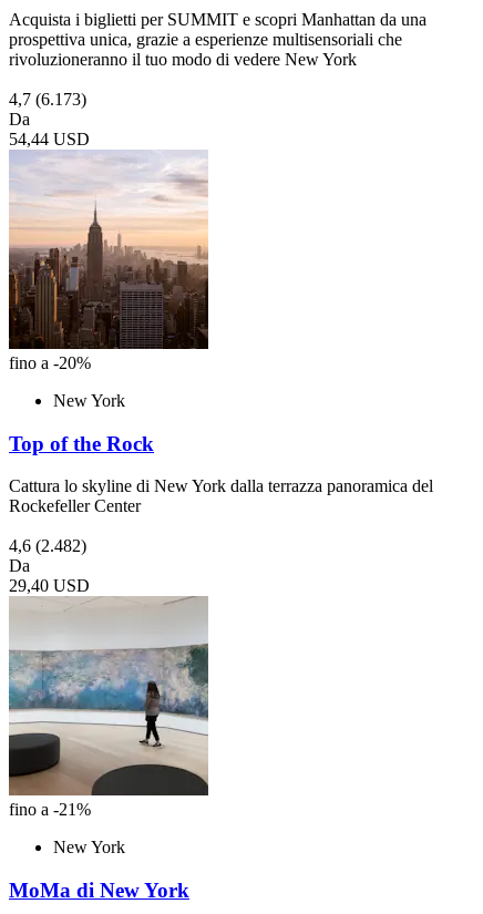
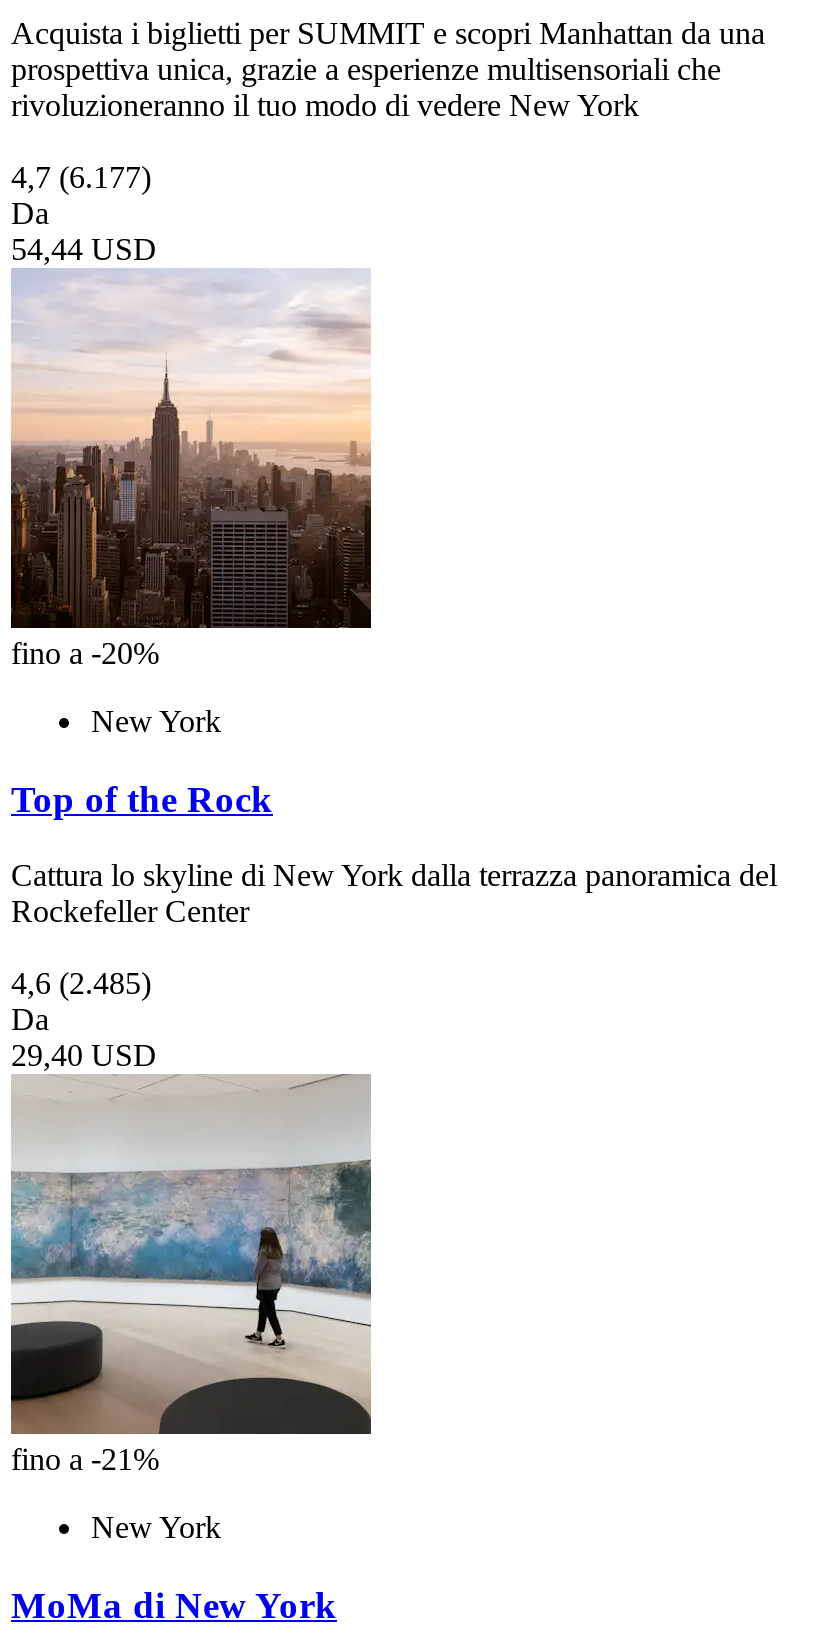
[9,90,86,109] 4,7 (6.173) -> [11,160,151,194] 4,7 (6.177)
[9,537,86,555] 4,6 (2.482) -> [11,967,151,1001] 4,6 (2.485)

